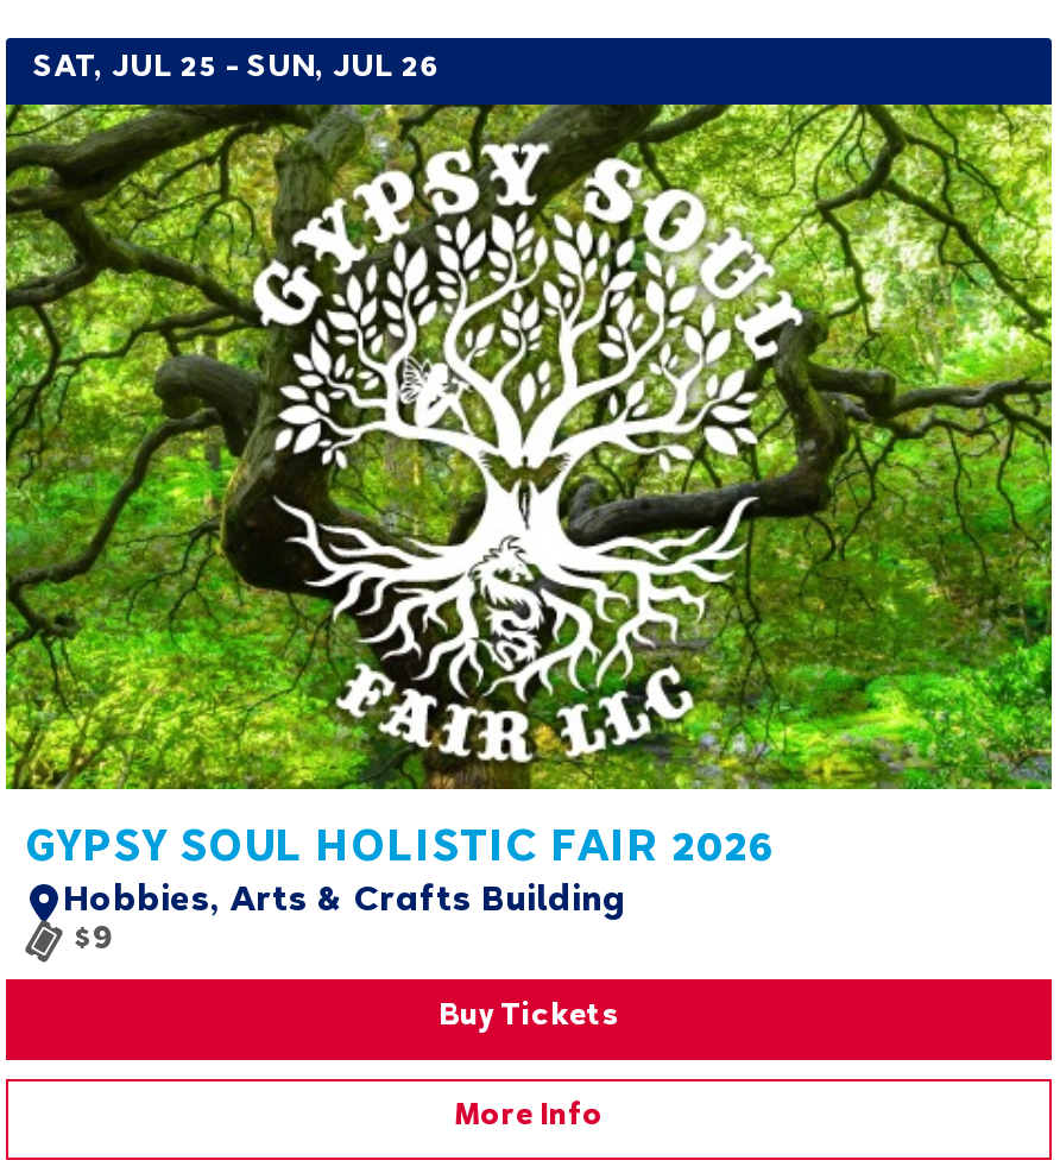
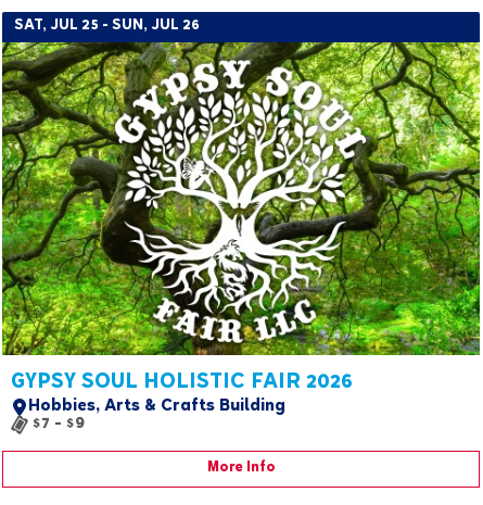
[72,917,619,1038] $9 | Buy Tickets -> [33,414,85,434] $7 - $9

